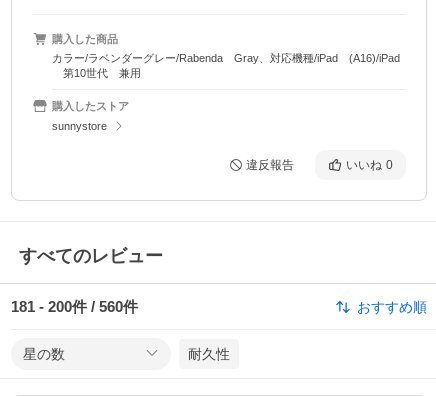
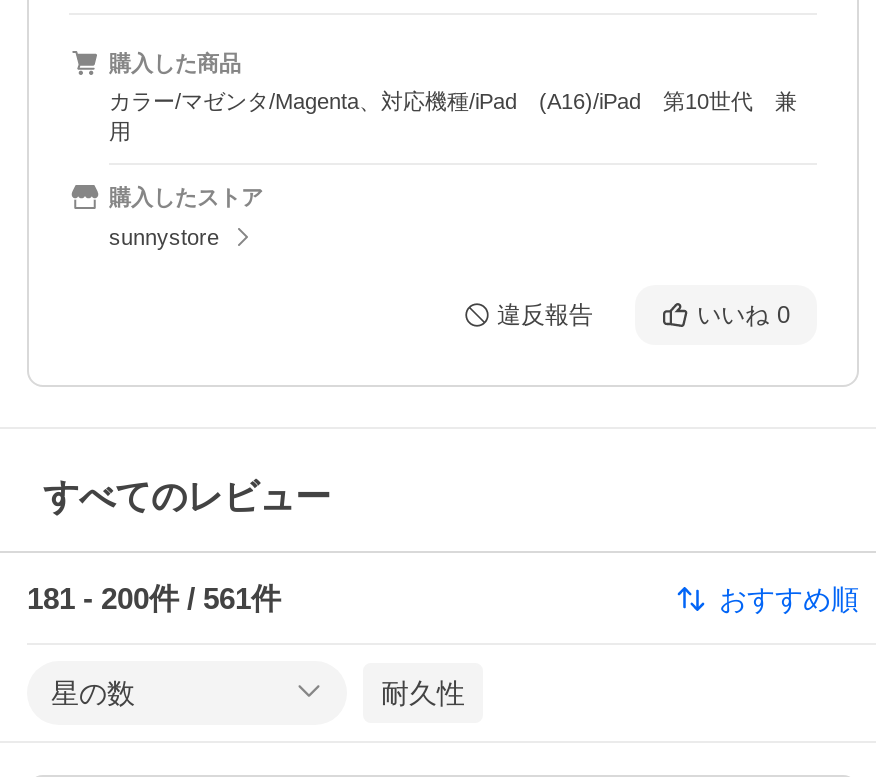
[52,52,400,79] カラー/ラベンダーグレー/Rabenda Gray、対応機種/iPad (A16)/iPad | 第10世代 兼用 -> [109,89,797,143] カラー/マゼンタ/Magenta、対応機種/iPad (A16)/iPad 第10世代 兼 | 用
[11,298,138,315] 181 - 200件 / 560件 -> [27,581,281,615] 181 - 200件 / 561件

